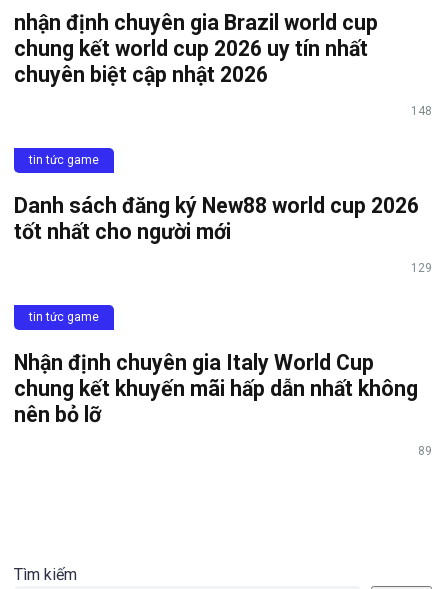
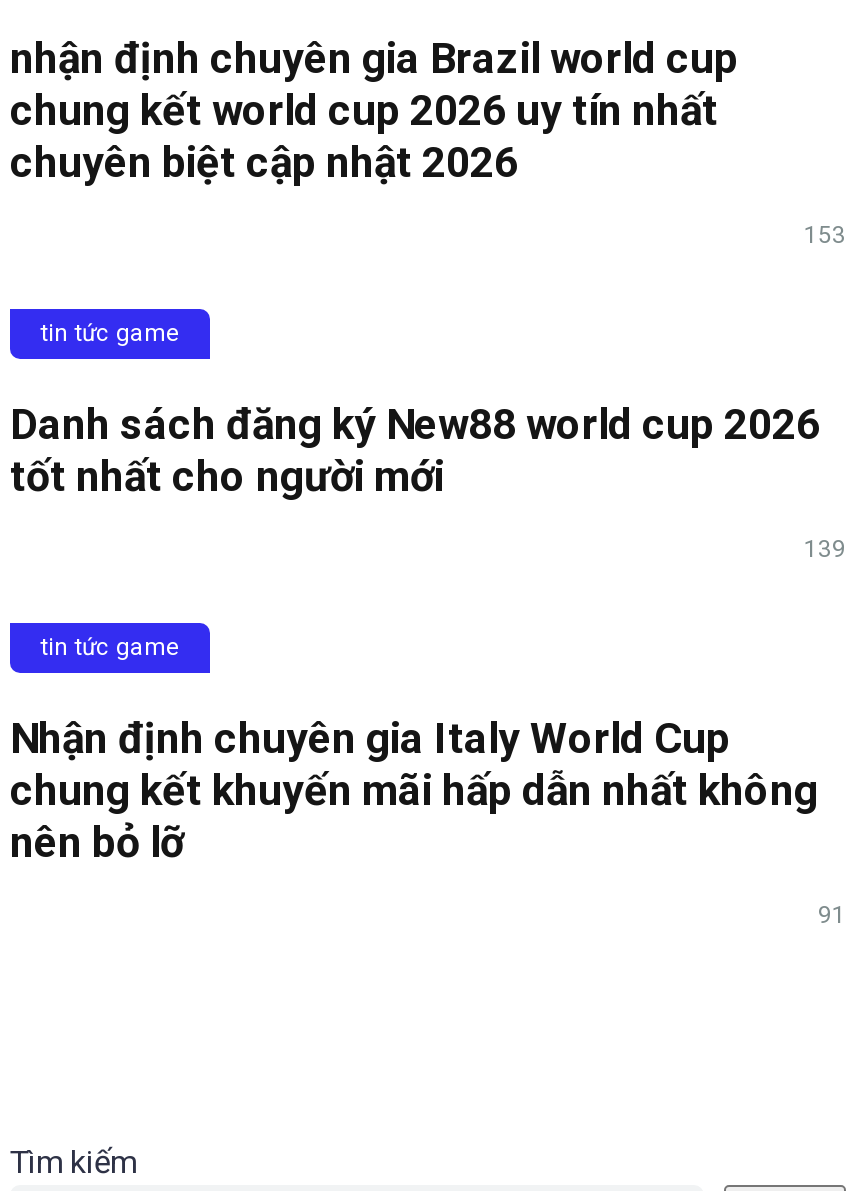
[411,104,432,118] 148 -> [804,221,846,249] 153
[411,261,432,275] 129 -> [804,535,846,563] 139
[418,444,432,458] 89 -> [818,901,846,929] 91

